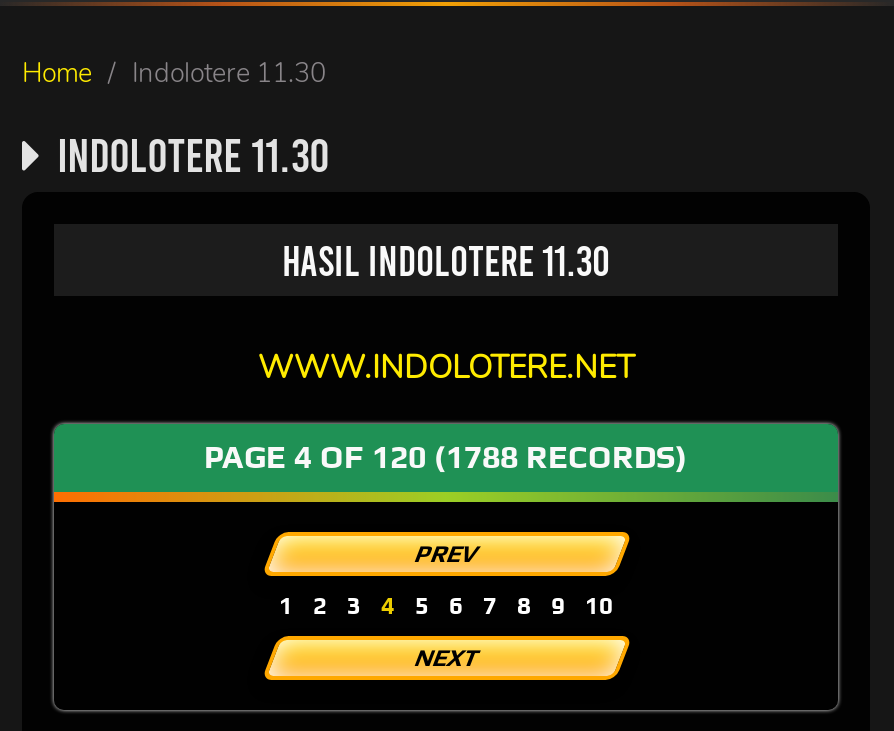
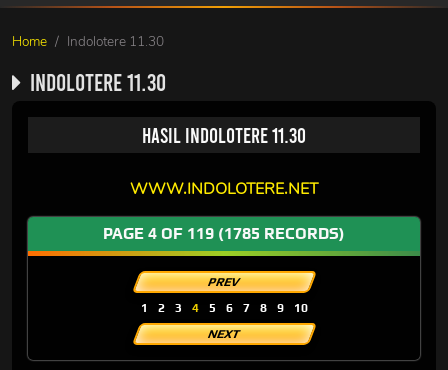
[204,438,688,476] PAGE 4 OF 120 (1788 RECORDS) -> [103,224,345,243] PAGE 4 OF 119 (1785 RECORDS)

